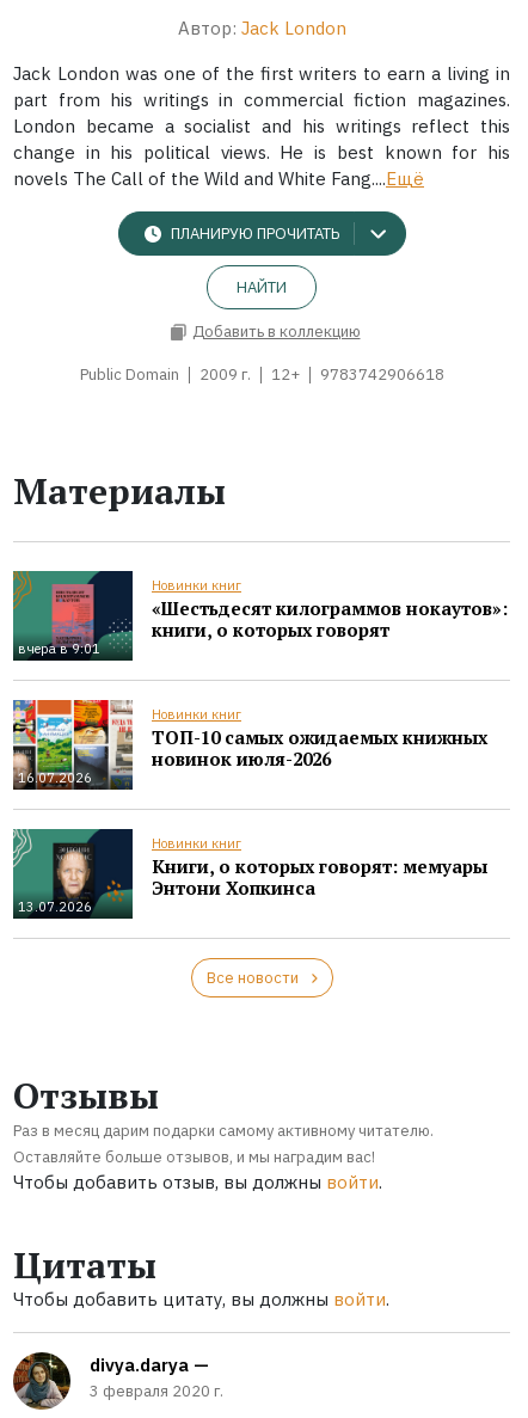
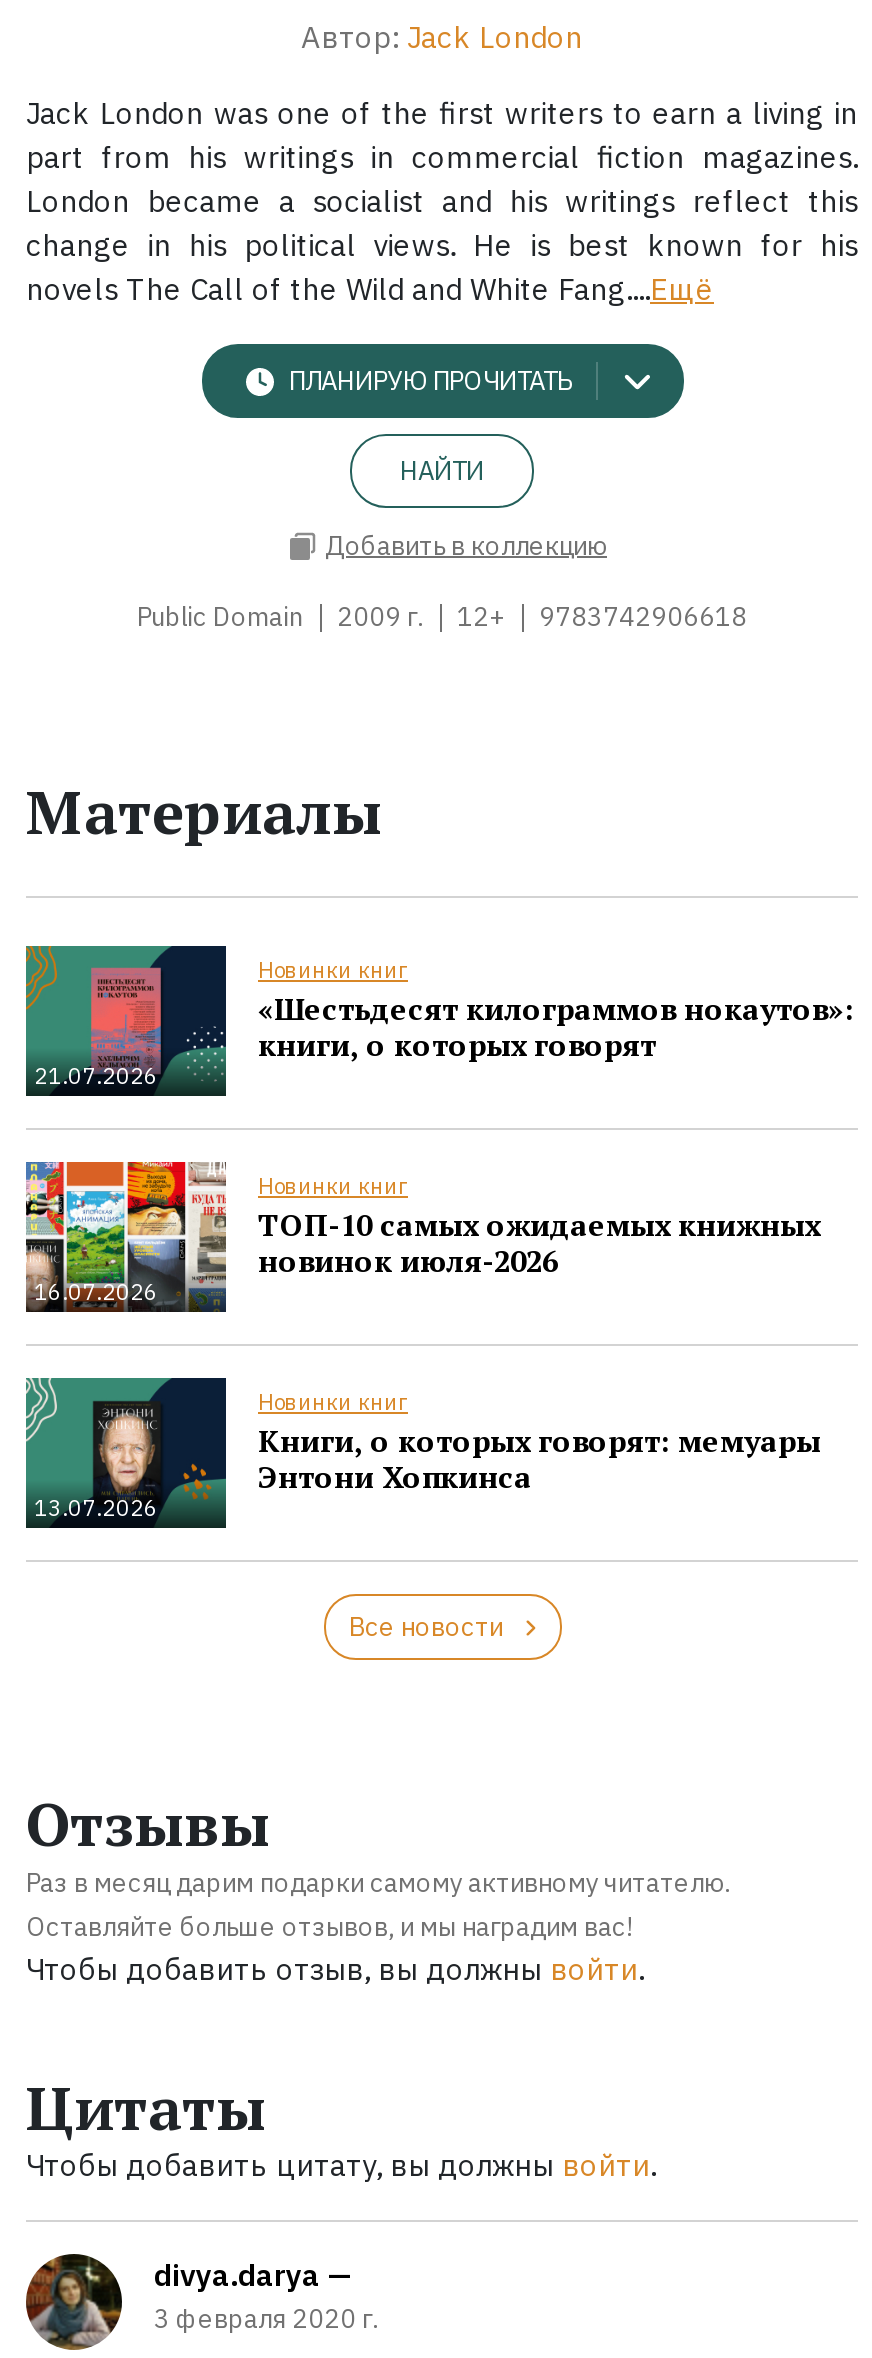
[18,640,100,657] вчера в 9:01 -> [34,1061,158,1089] 21.07.2026

